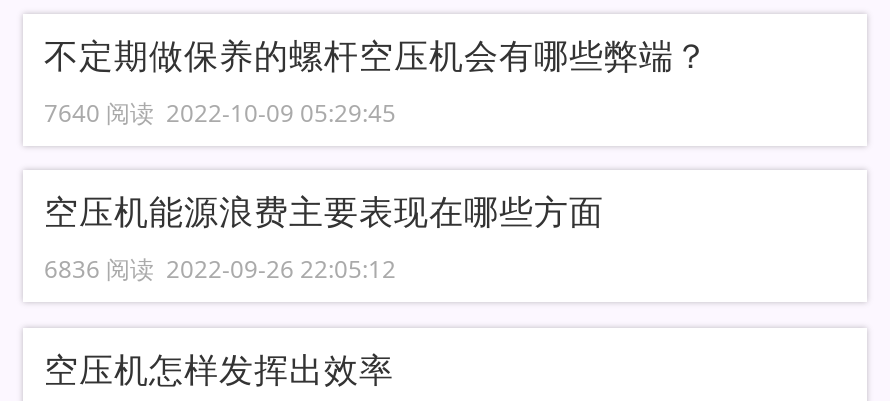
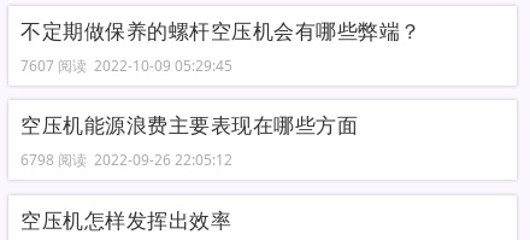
[44,95,396,129] 7640 阅读 2022-10-09 05:29:45 -> [21,55,233,76] 7607 阅读 2022-10-09 05:29:45
[44,253,396,287] 6836 阅读 2022-09-26 22:05:12 -> [21,150,233,170] 6798 阅读 2022-09-26 22:05:12

